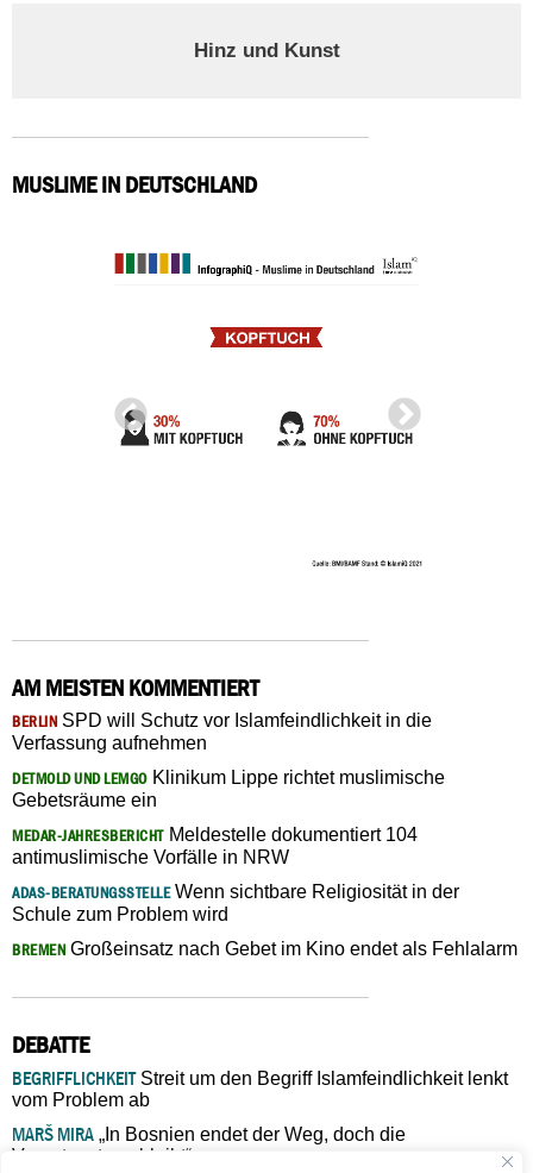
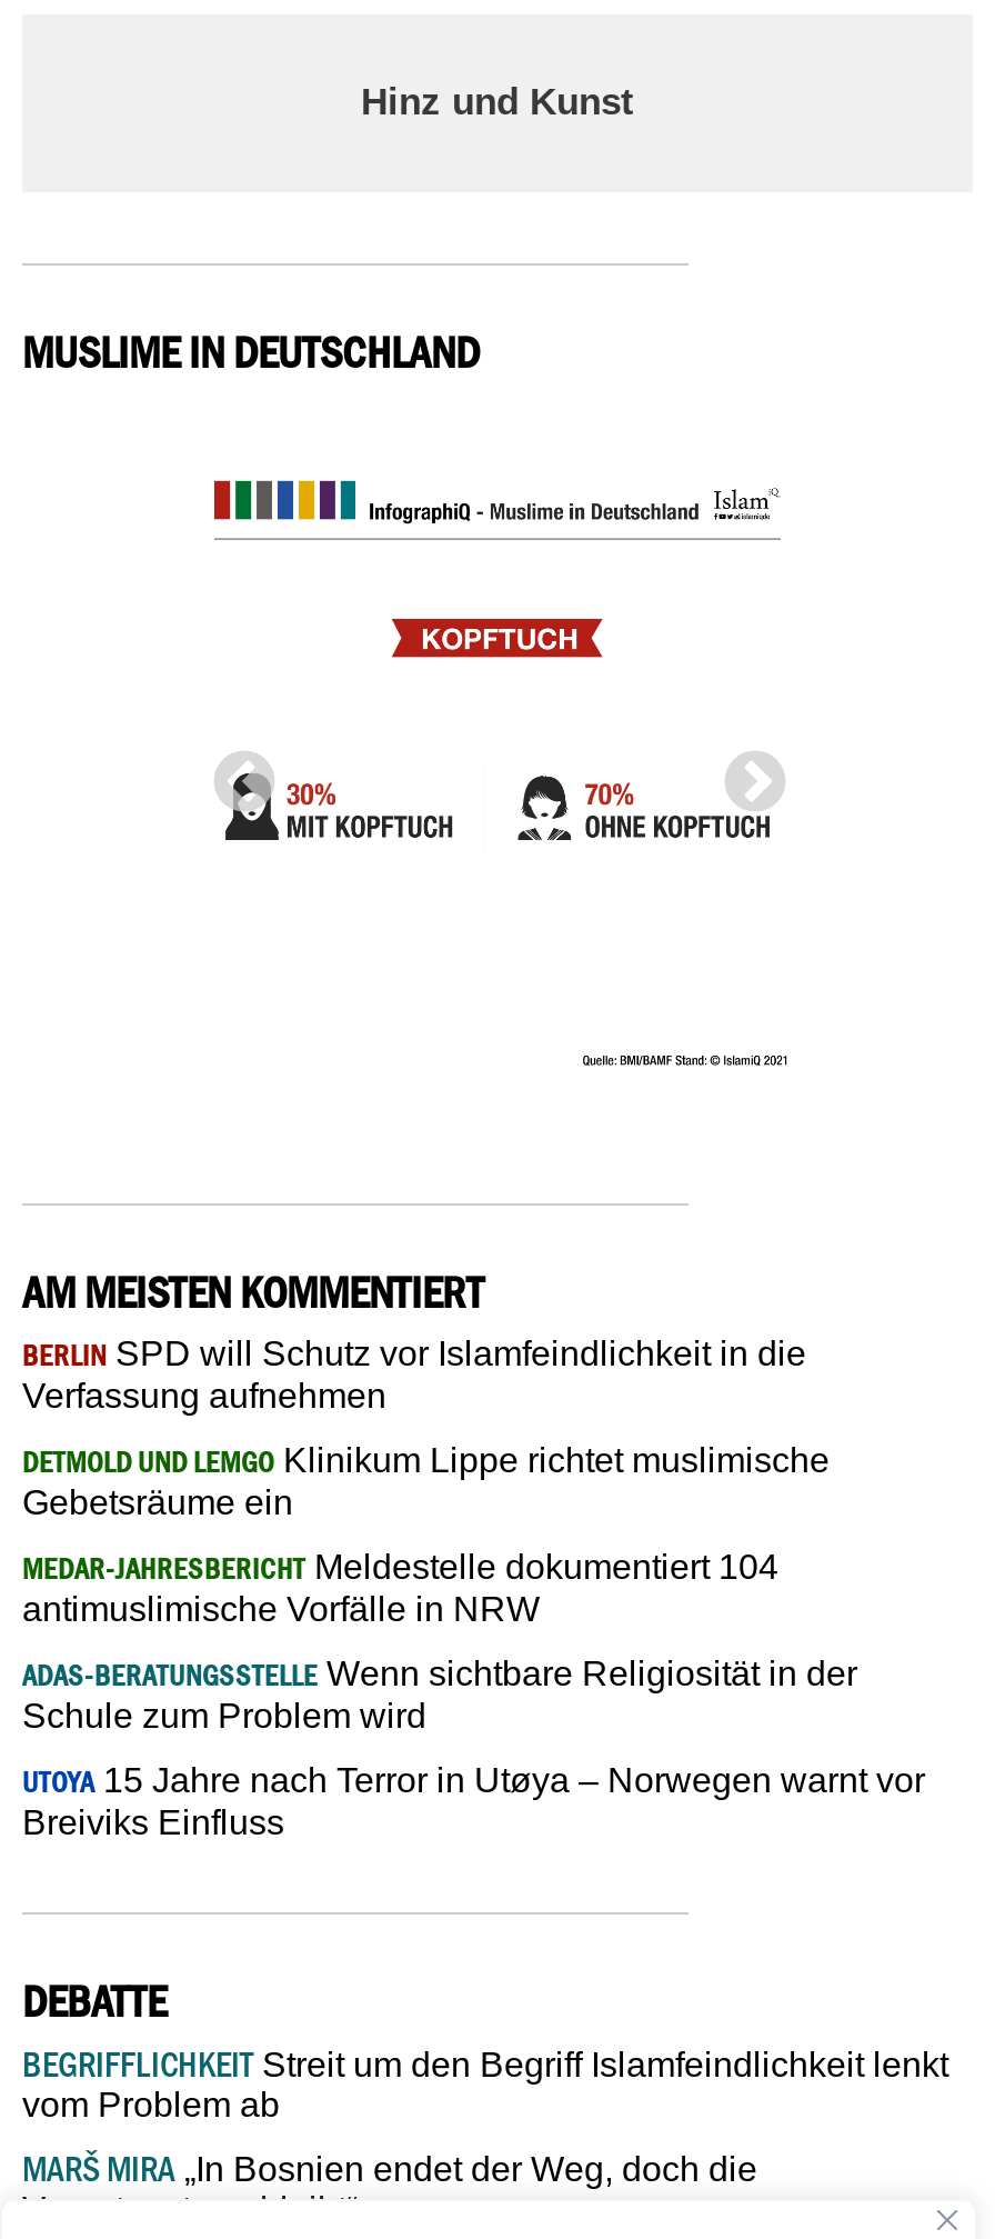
[12,938,518,959] BREMEN Großeinsatz nach Gebet im Kino endet als Fehlalarm -> [22,1761,925,1841] UTOYA 15 Jahre nach Terror in Utøya – Norwegen warnt vor | Breiviks Einfluss

